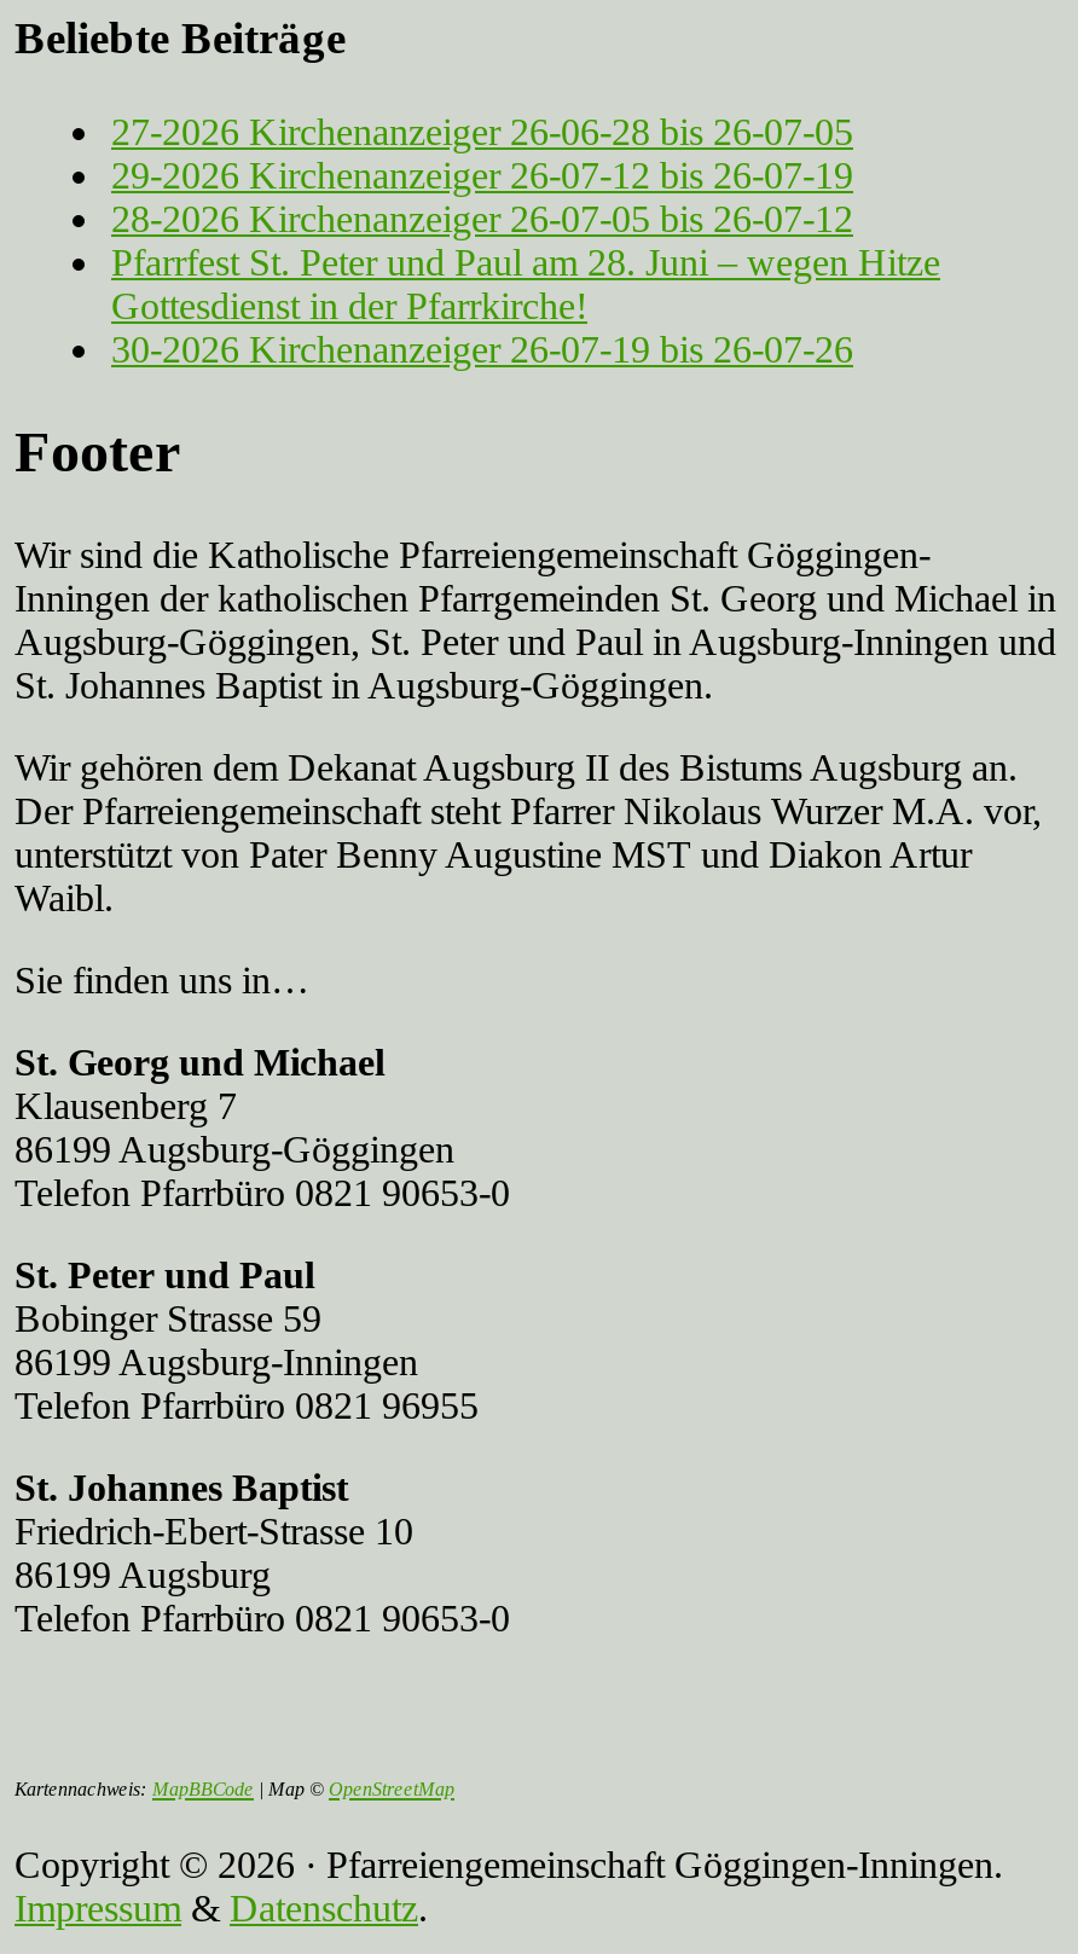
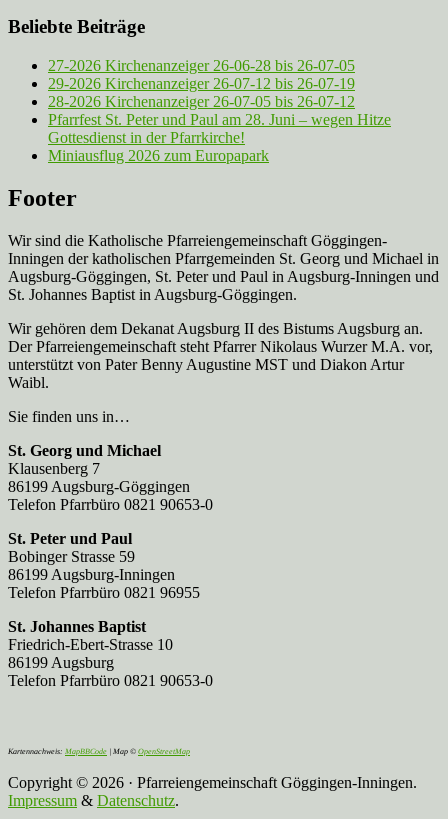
[111,328,853,369] 30-2026 Kirchenanzeiger 26-07-19 bis 26-07-26 -> [48,147,269,164] Miniausflug 2026 zum Europapark

